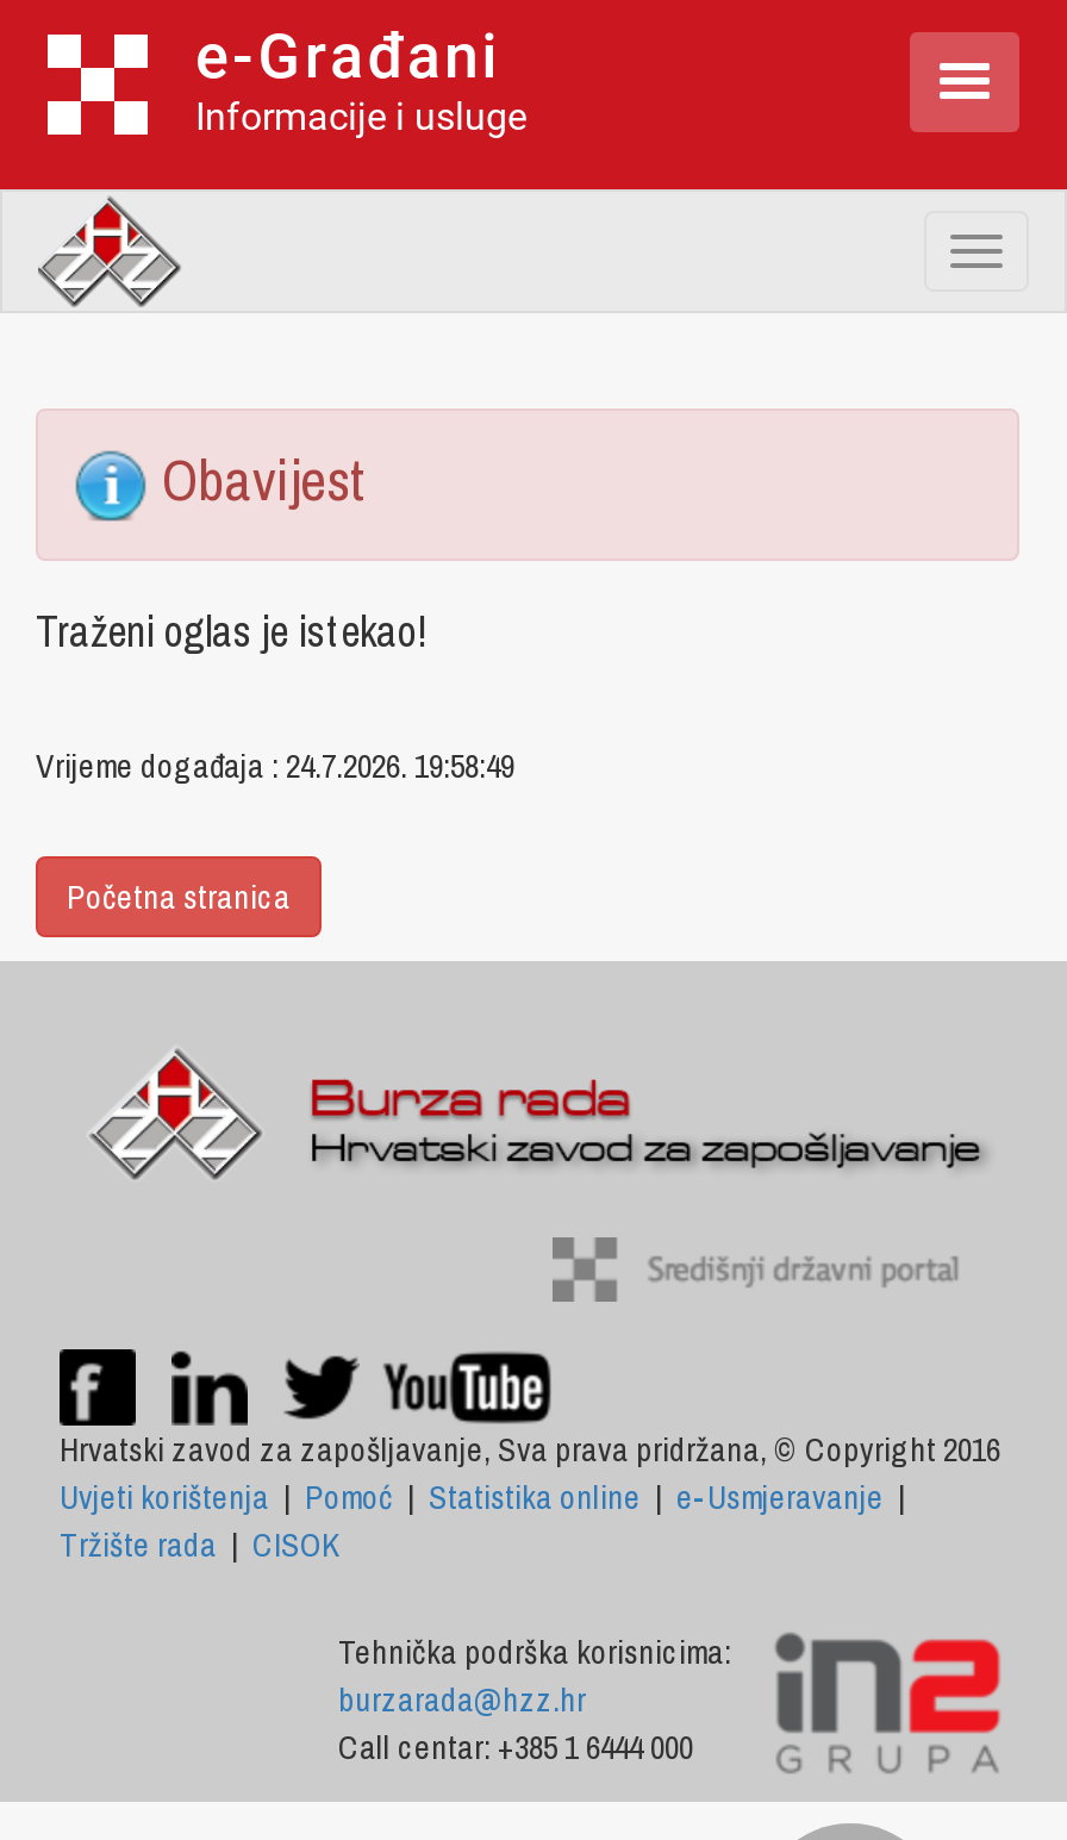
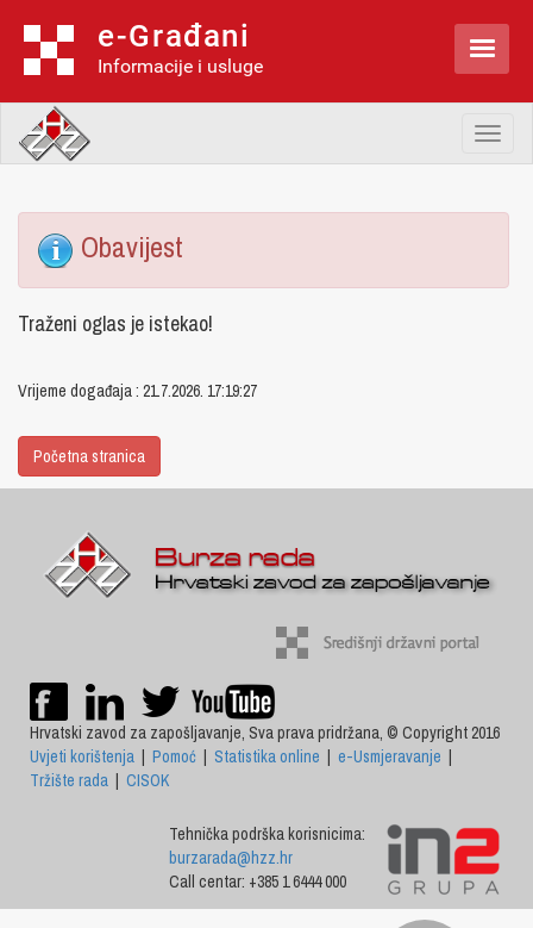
[36,744,514,787] Vrijeme događaja : 24.7.2026. 19:58:49 -> [18,380,257,401] Vrijeme događaja : 21.7.2026. 17:19:27

